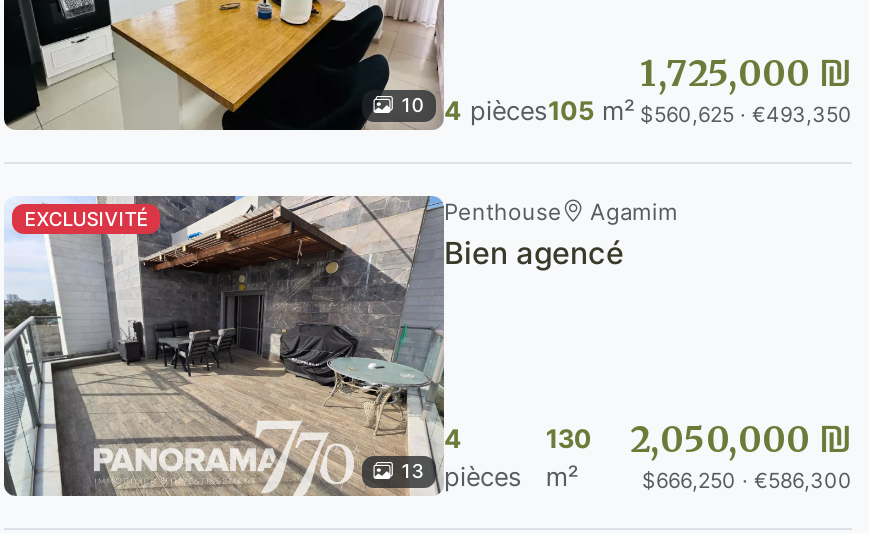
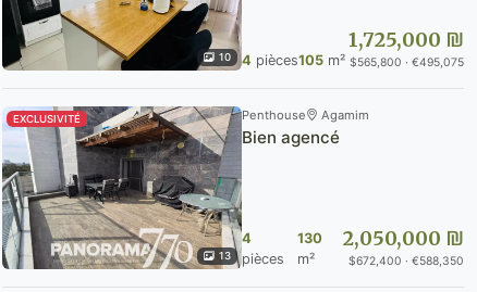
[402,94,852,128] 10 4 pièces105 m² $560,625 · €493,350 -> [219,51,464,69] 10 4 pièces105 m² $565,800 · €495,075
[642,468,852,494] $666,250 · €586,300 -> [348,254,464,268] $672,400 · €588,350

